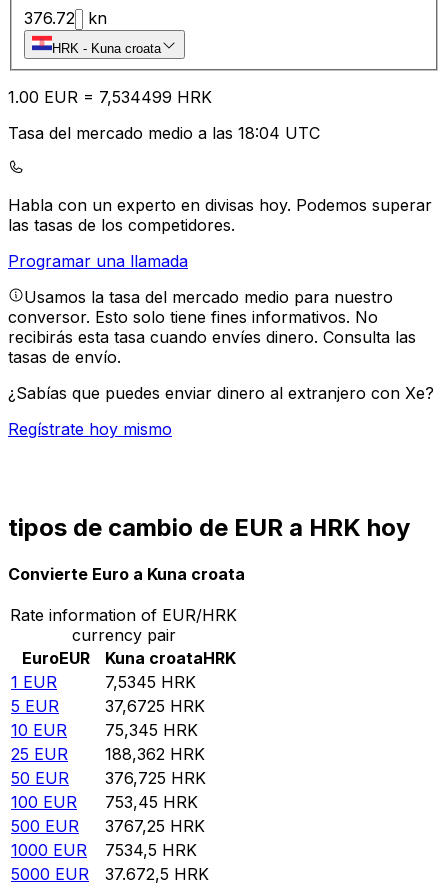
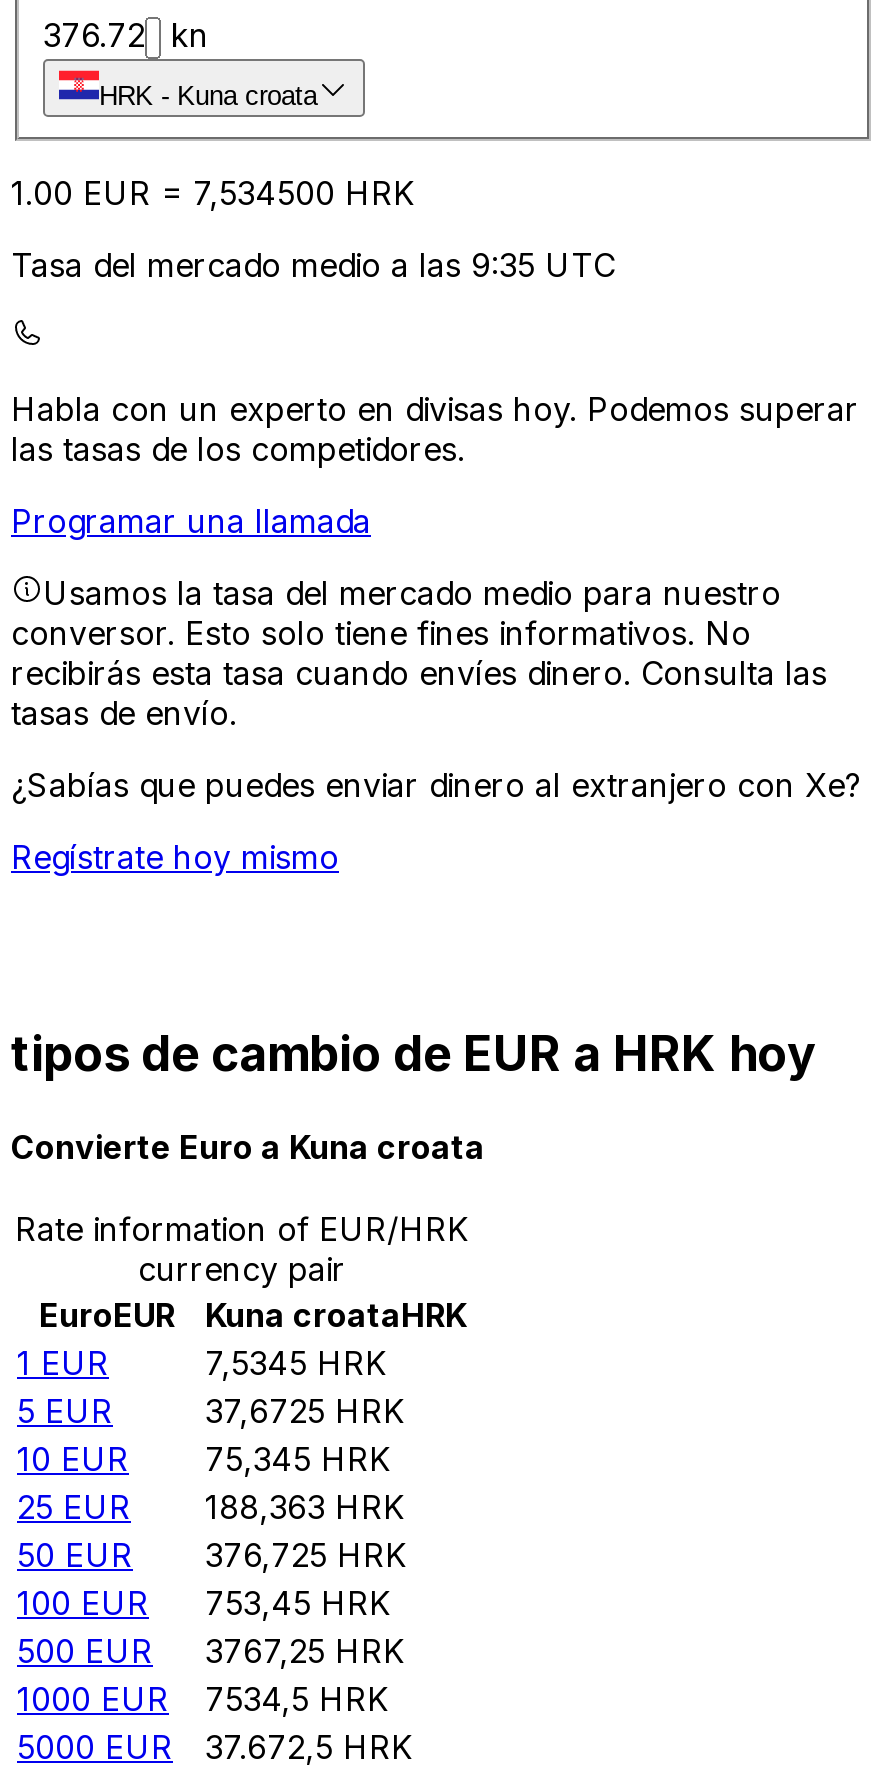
[8,87,212,107] 1.00 EUR = 7,534499 HRK -> [11,174,415,214] 1.00 EUR = 7,534500 HRK
[8,123,320,143] Tasa del mercado medio a las 18:04 UTC -> [11,246,615,286] Tasa del mercado medio a las 9:35 UTC
[11,744,205,764] 25 EUR 188,362 HRK -> [17,1487,405,1527] 25 EUR 188,363 HRK

